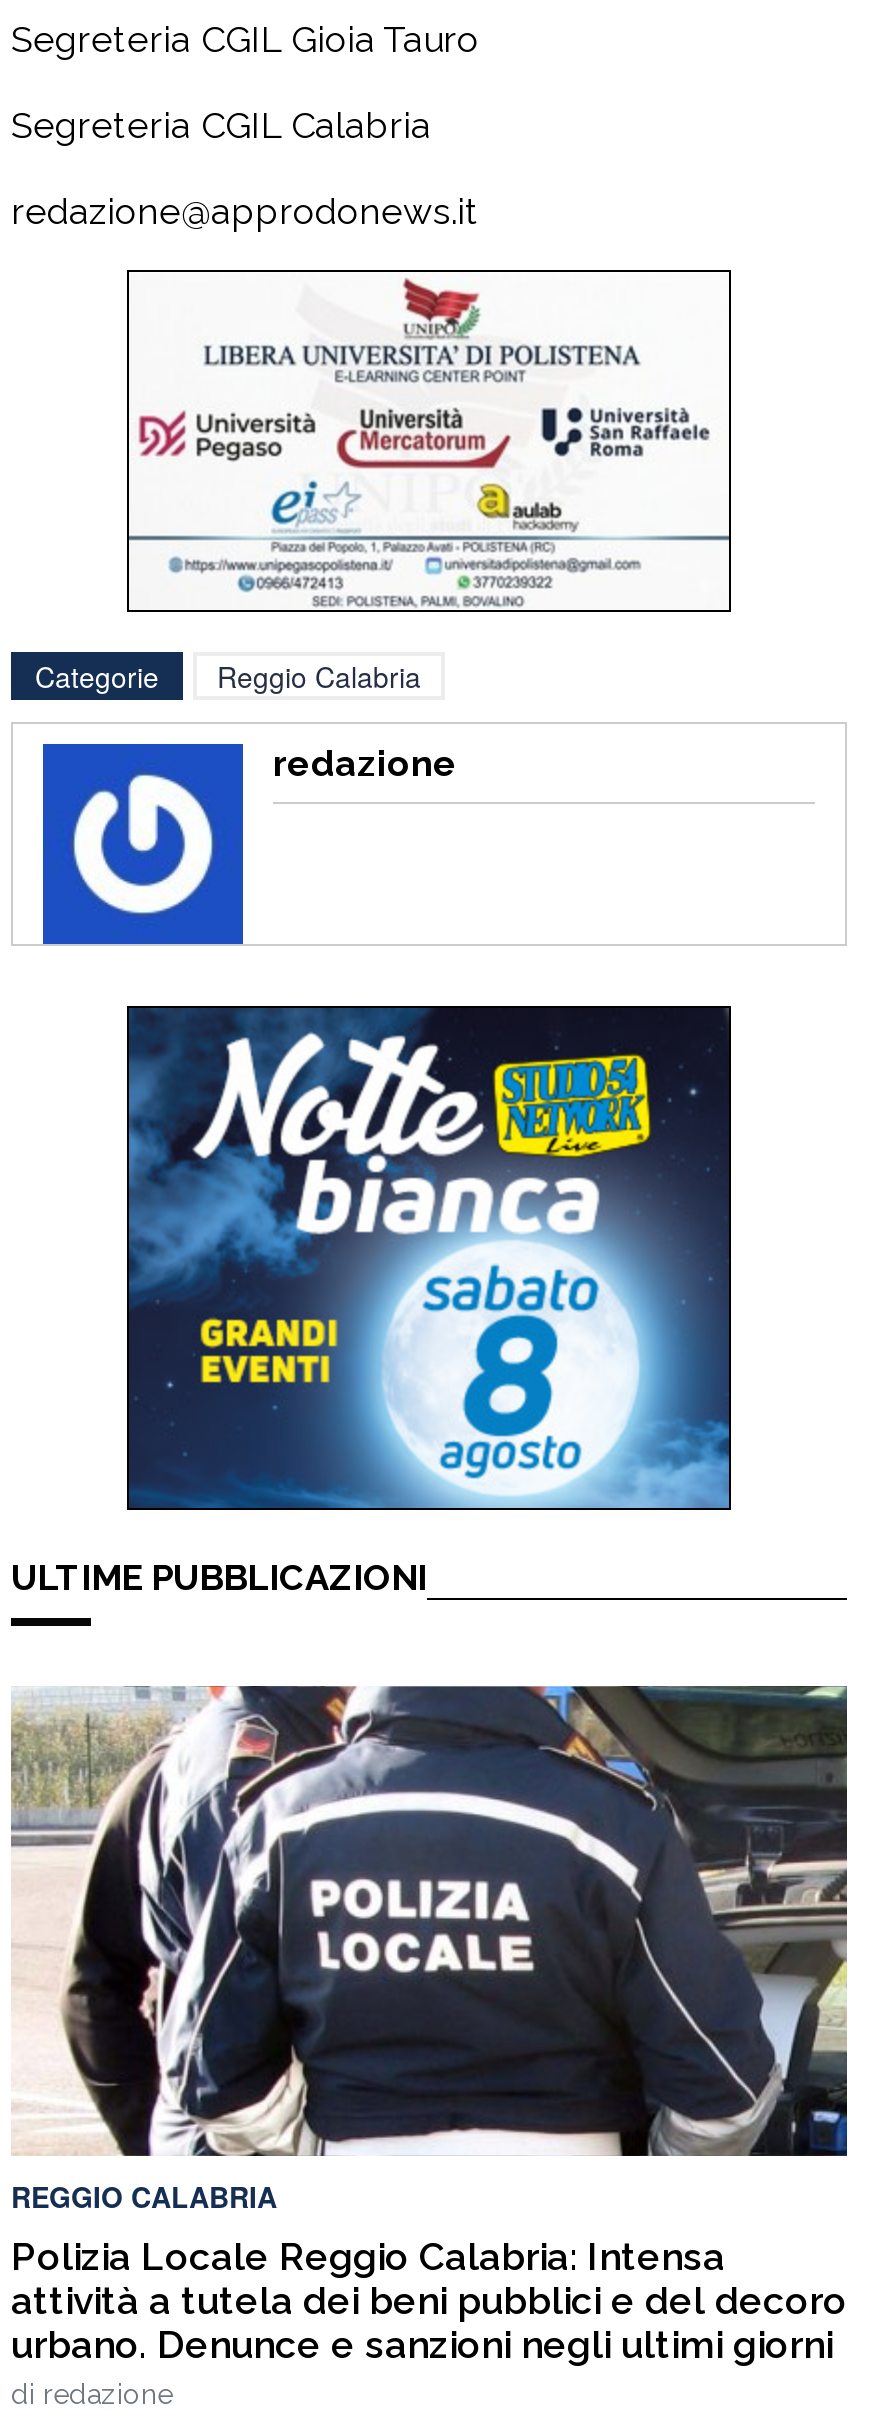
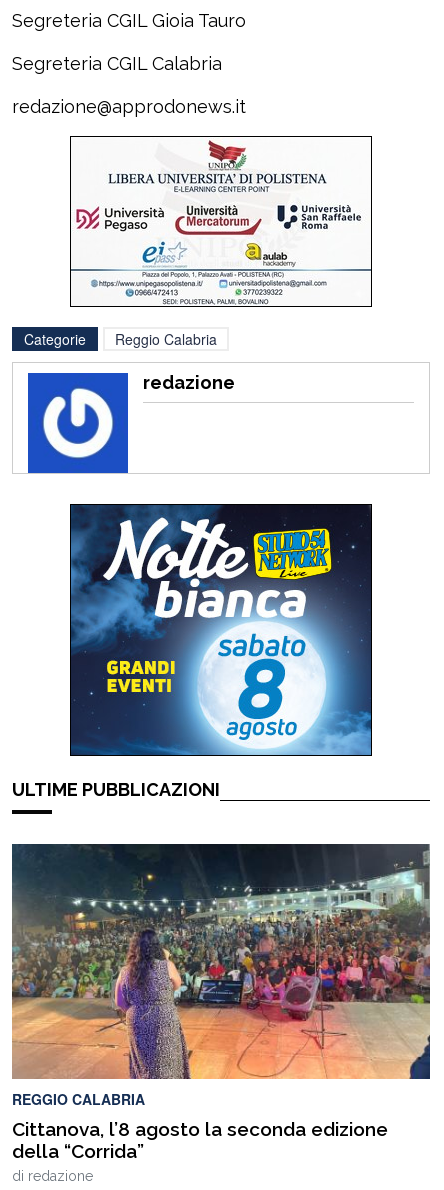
[9,1684,847,2367] [image] | Polizia Locale Reggio Calabria: Intensa | attività a tutela dei beni pubblici e del decoro | urbano. Denunce e sanzioni negli ultimi giorni -> [11,843,431,1162] [image] | Cittanova, l’8 agosto la seconda edizione | della “Corrida”

